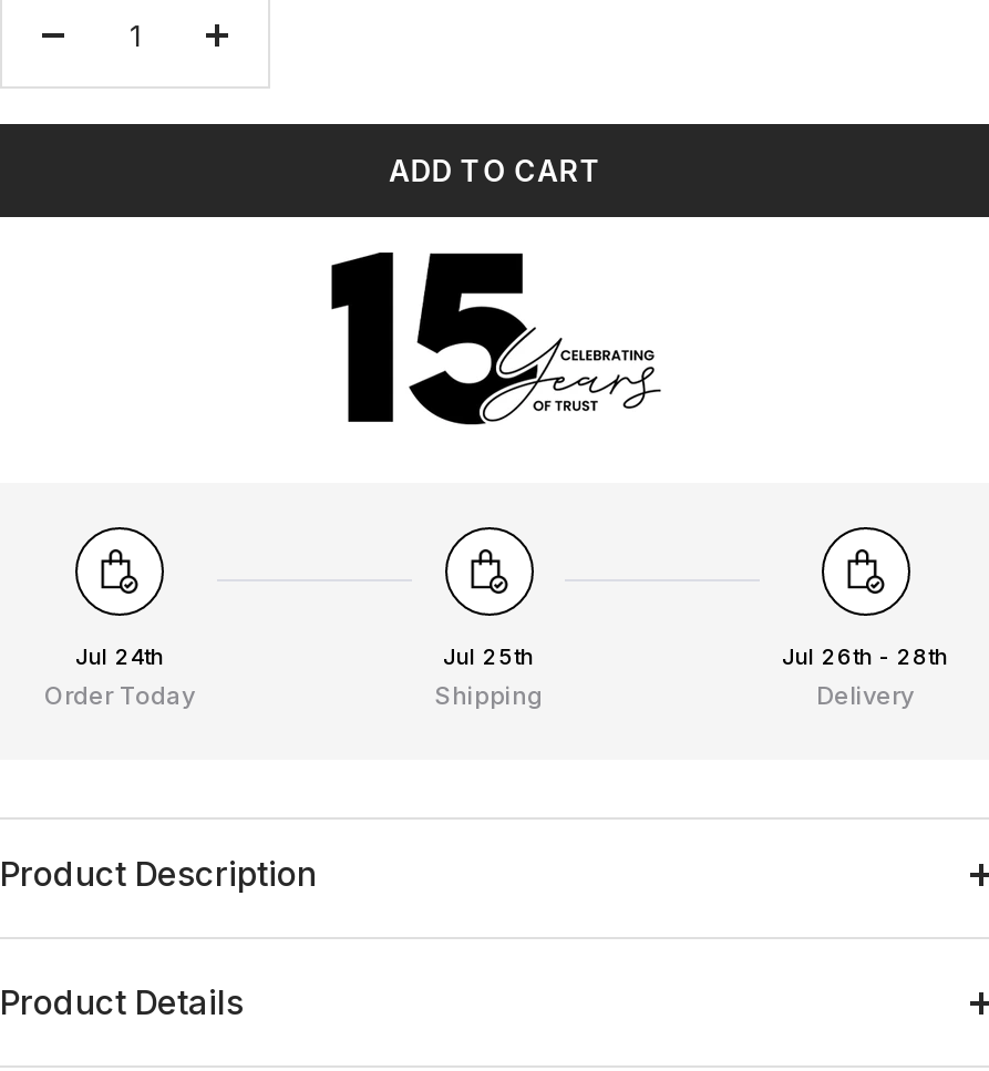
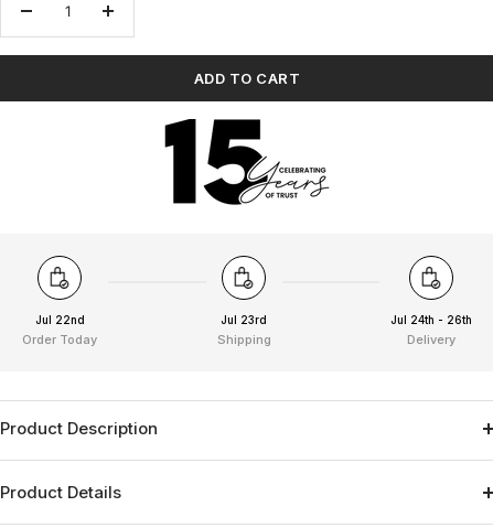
[75,643,164,669] Jul 24th -> [35,313,84,327] Jul 22nd
[443,643,534,669] Jul 25th -> [221,313,267,327] Jul 23rd
[782,643,948,669] Jul 26th - 28th -> [390,313,472,327] Jul 24th - 26th

